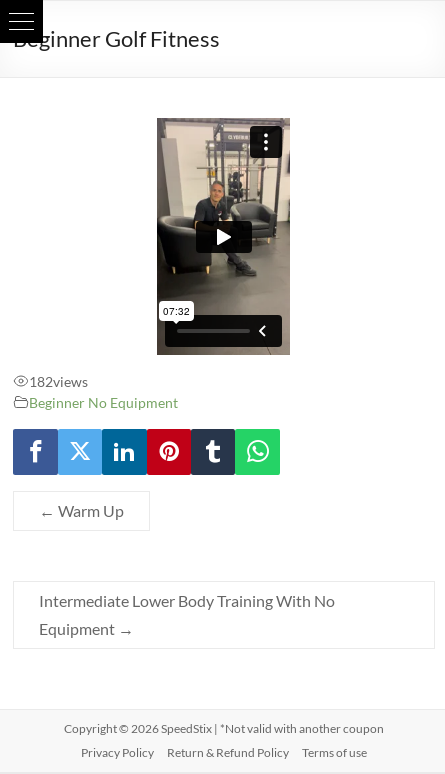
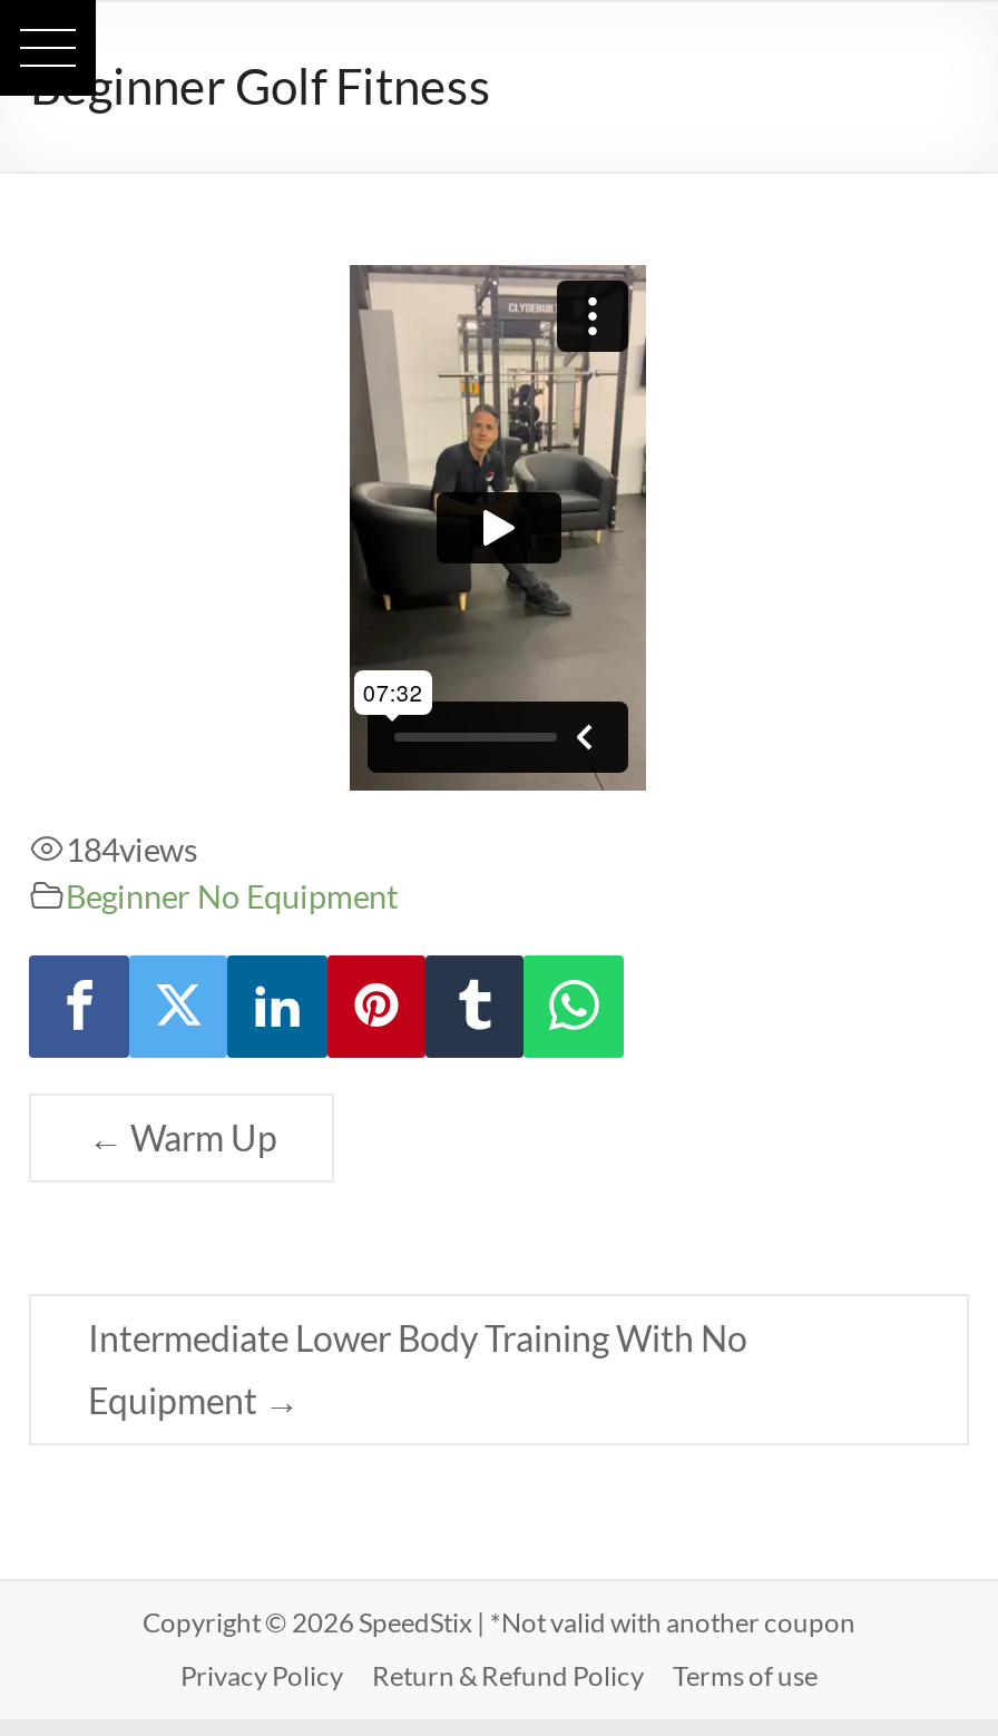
[29,373,88,390] 182views -> [65,830,197,868] 184views

